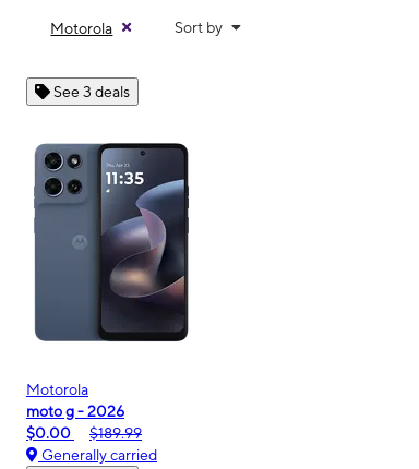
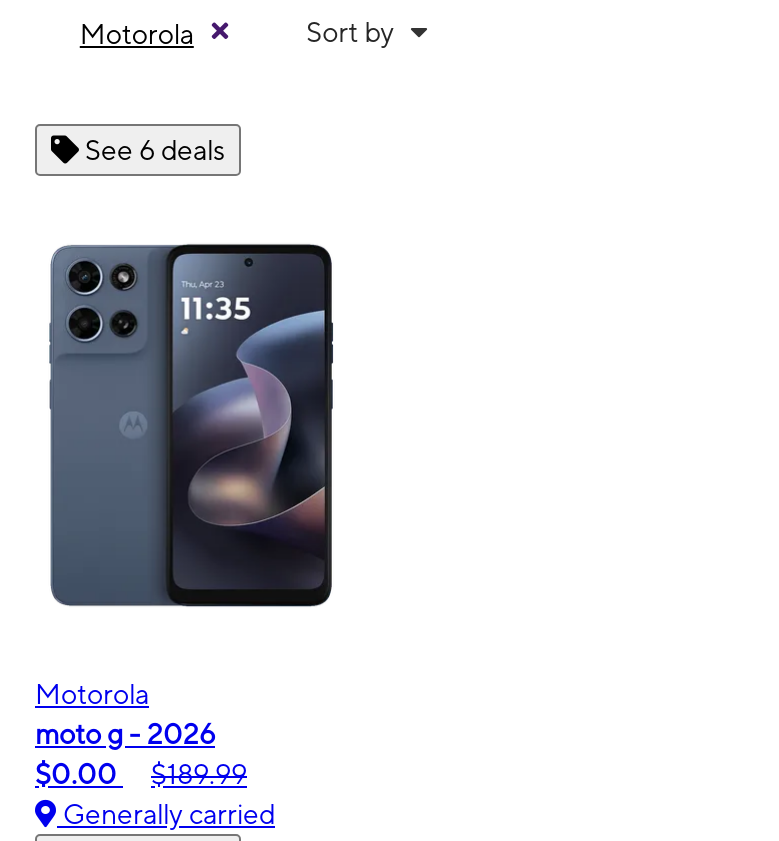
[53,83,130,100] See 3 deals -> [85,134,225,166] See 6 deals

